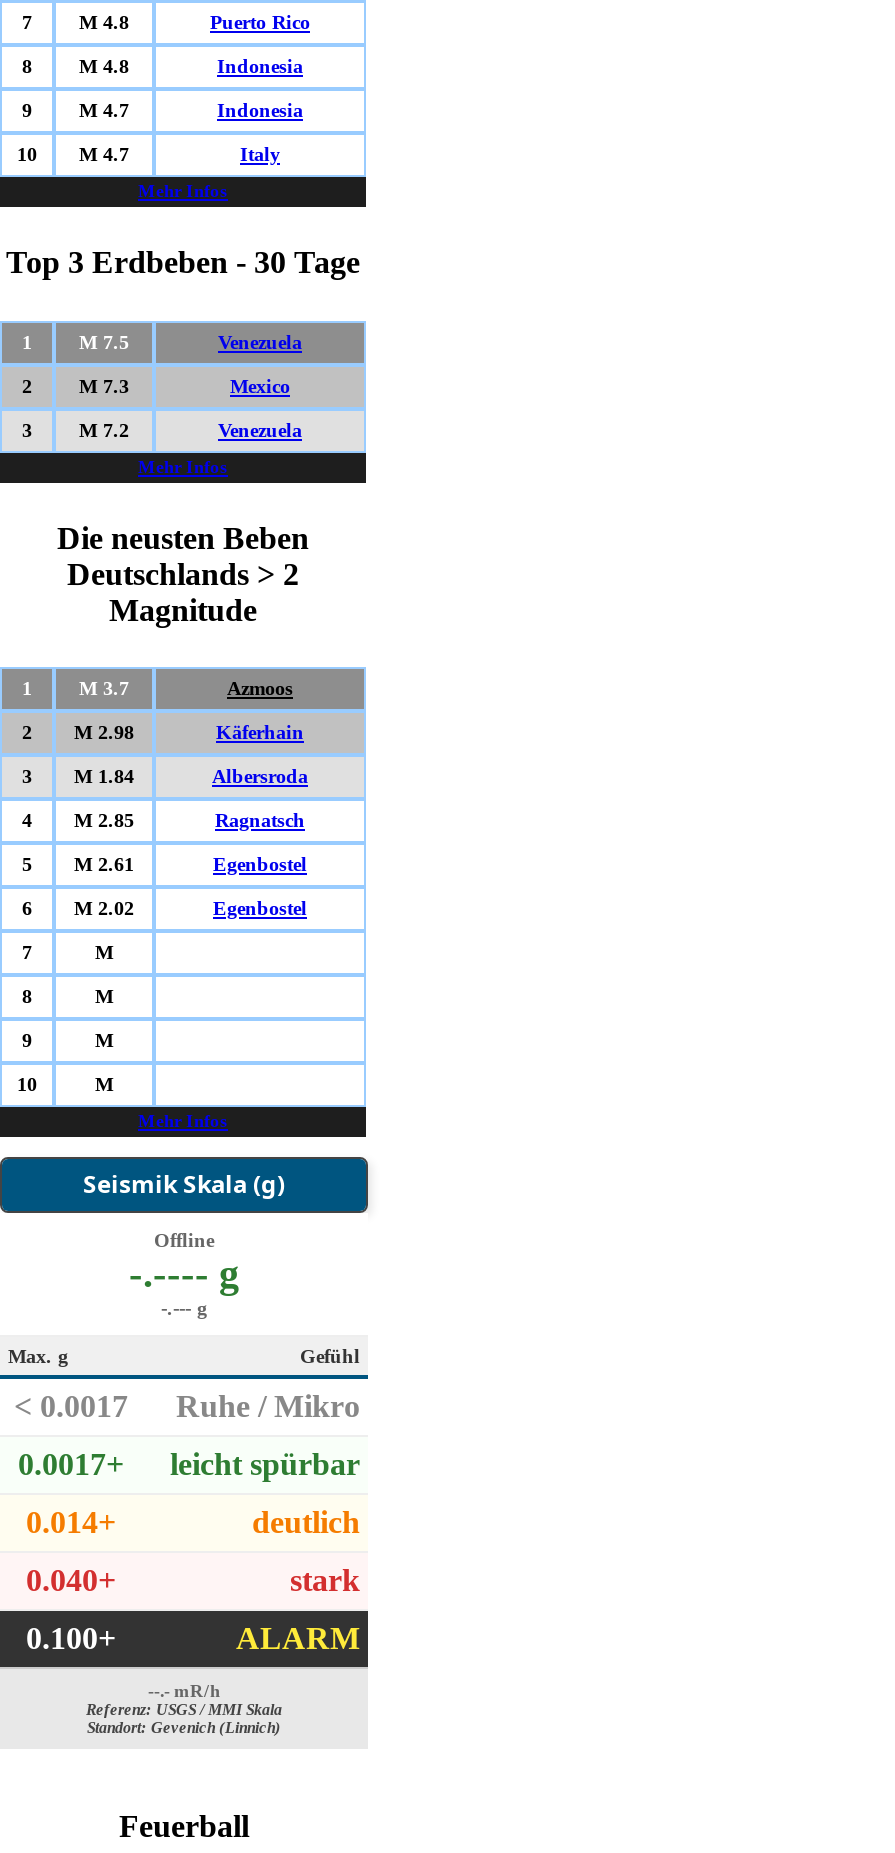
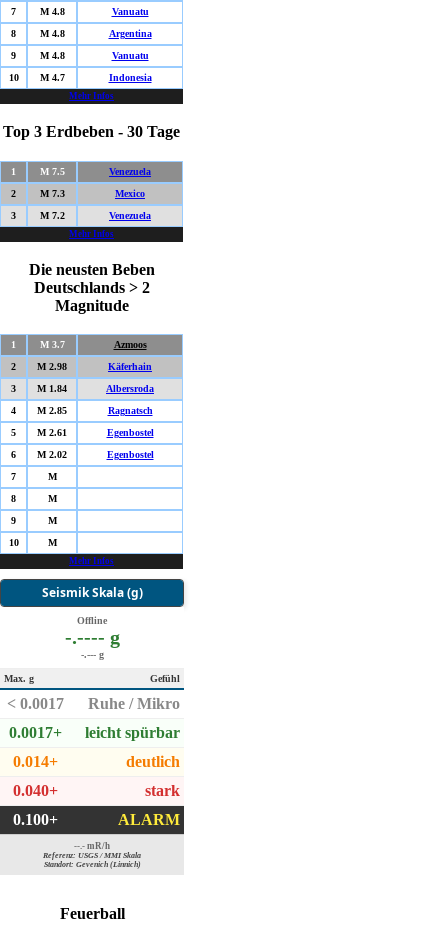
[210,11,310,33] Puerto Rico -> [111,6,148,17] Vanuatu
[217,55,303,77] Indonesia -> [108,28,151,39] Argentina
[79,99,303,121] M 4.7 | Indonesia -> [39,50,148,61] M 4.8 | Vanuatu
[240,143,280,165] Italy -> [108,72,151,83] Indonesia

